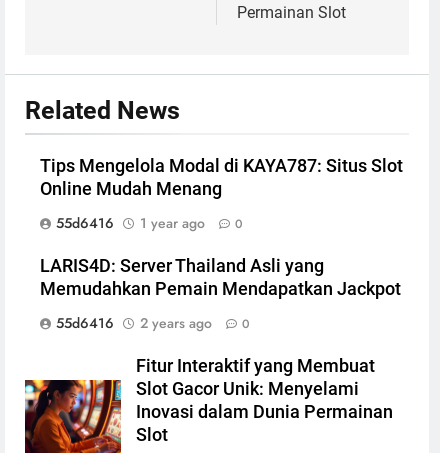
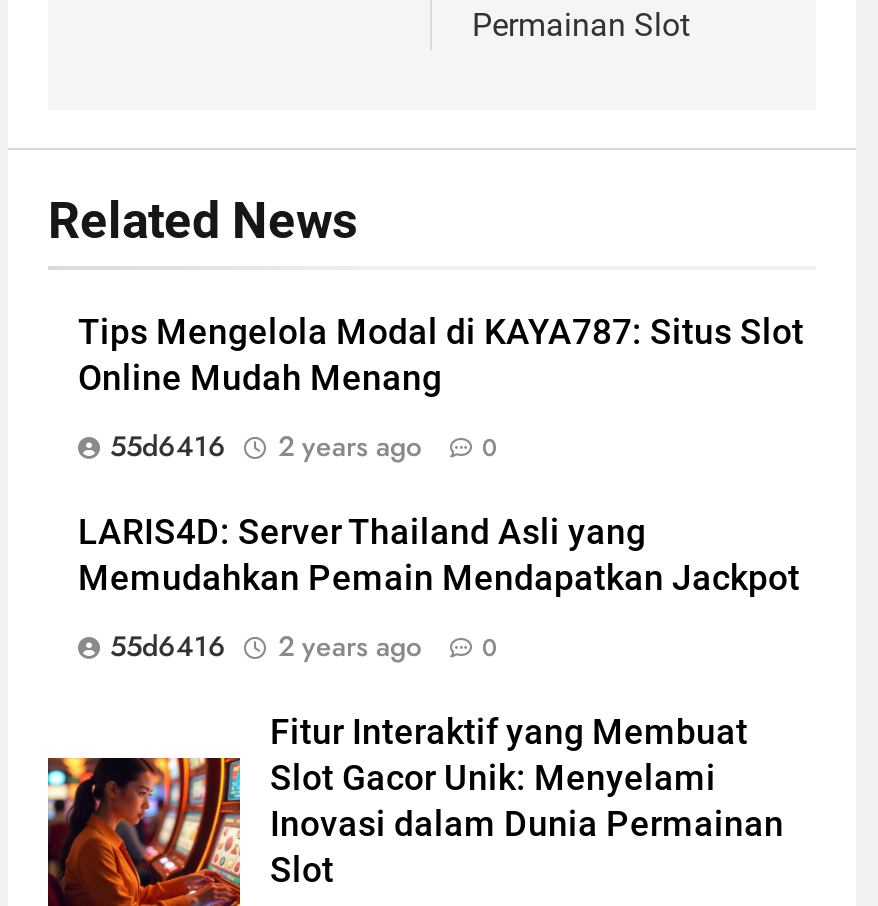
[56,213,243,233] 55d6416 1 year ago 0 -> [110,426,498,466] 55d6416 2 years ago 0

